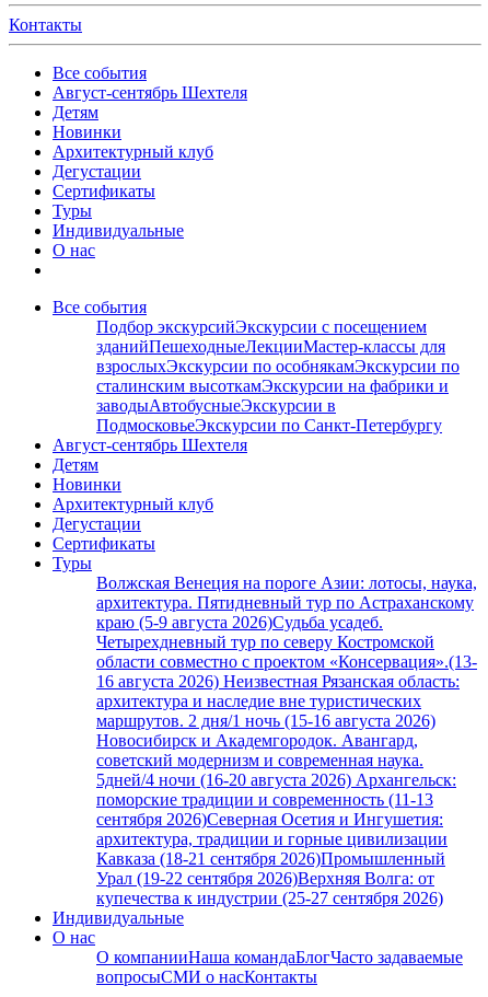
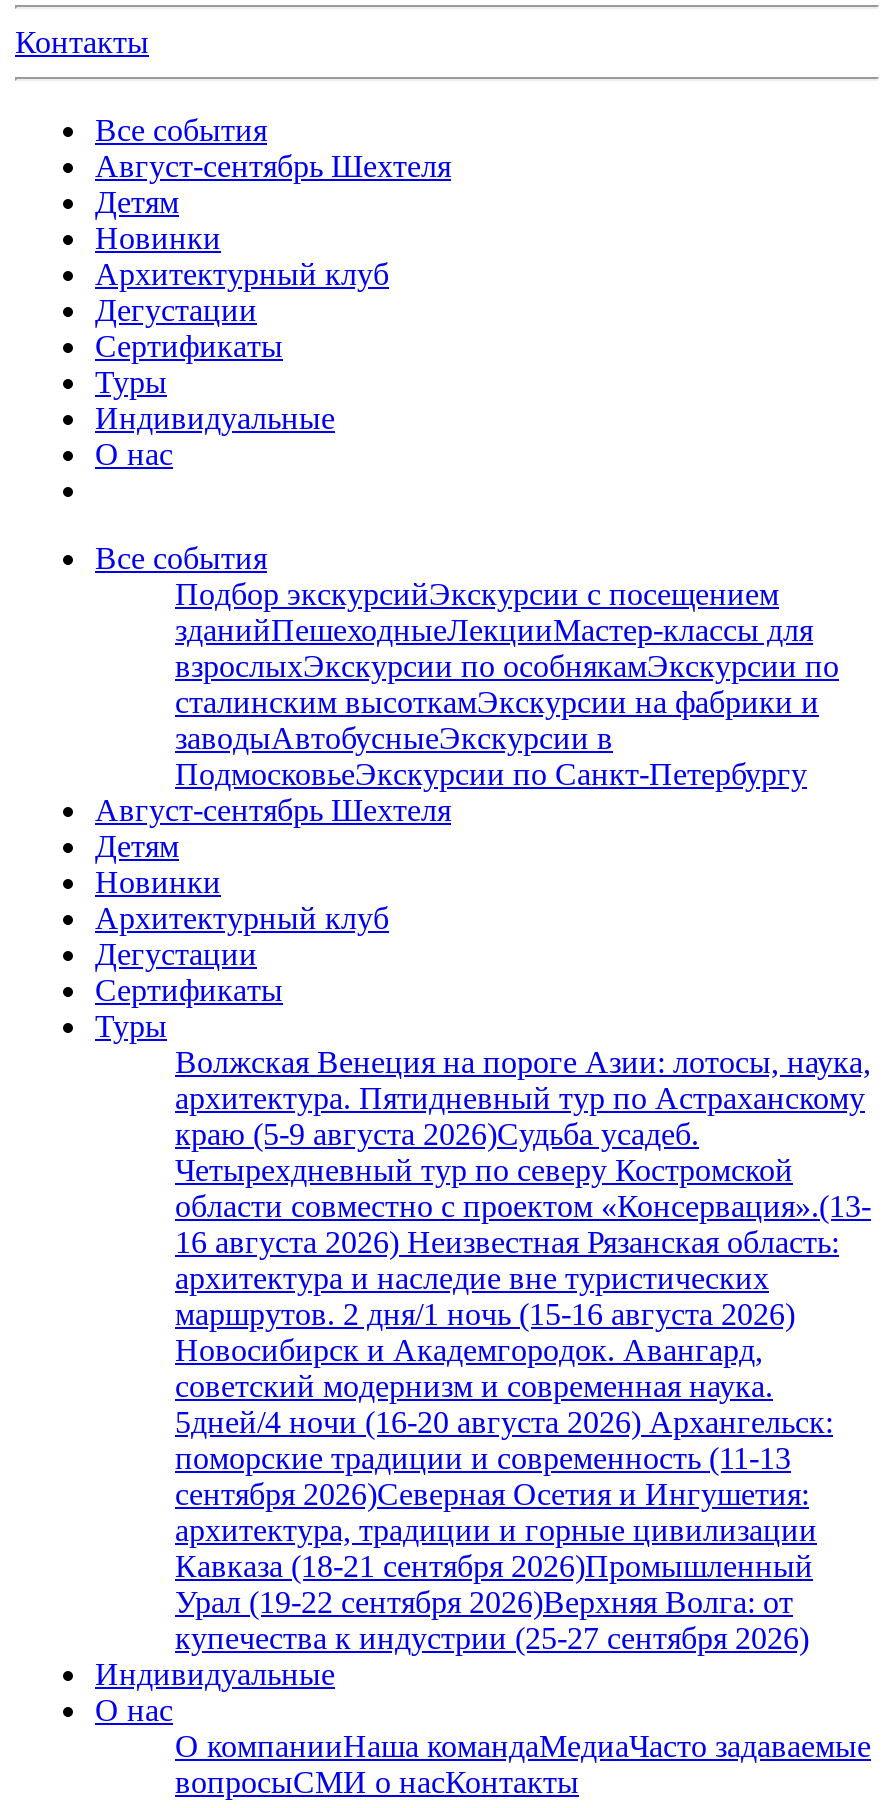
[96,948,463,966] О компанииНаша командаБлогЧасто задаваемые -> [175,1729,871,1763] О компанииНаша командаМедиаЧасто задаваемые

